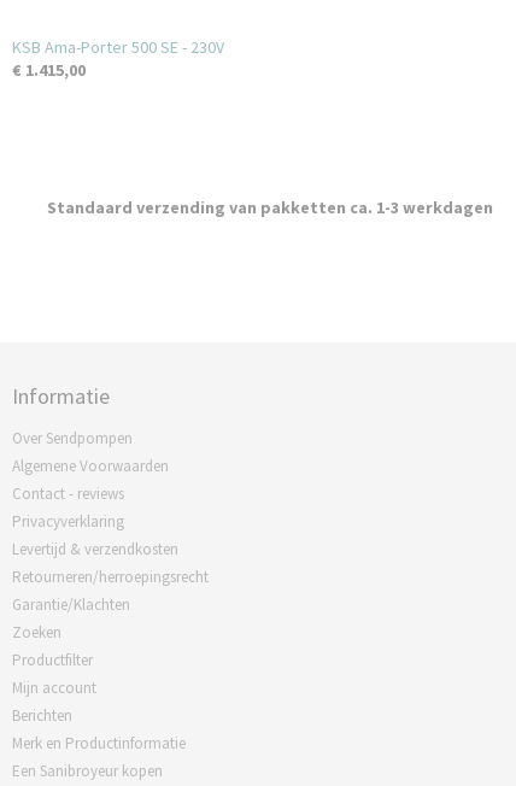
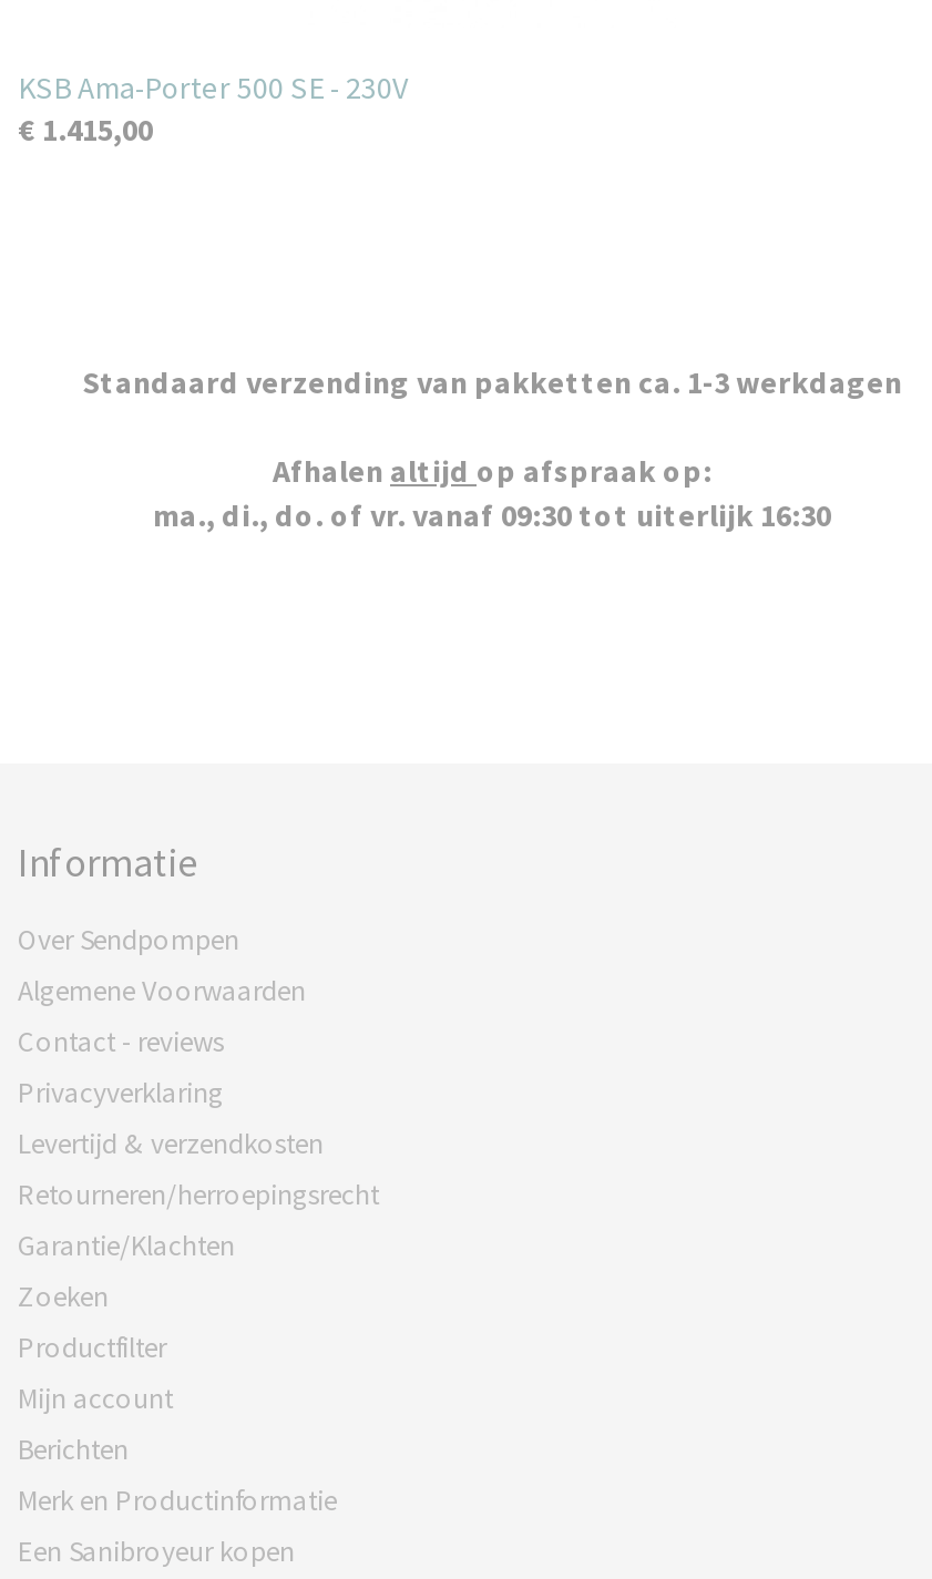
none -> [153,451,831,535] Afhalen altijd op afspraak op: | ma., di., do. of vr. vanaf 09:30 tot uiterlijk 16:30

